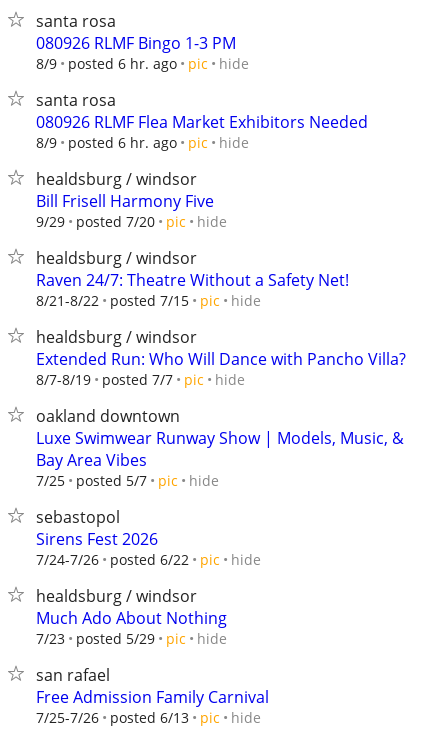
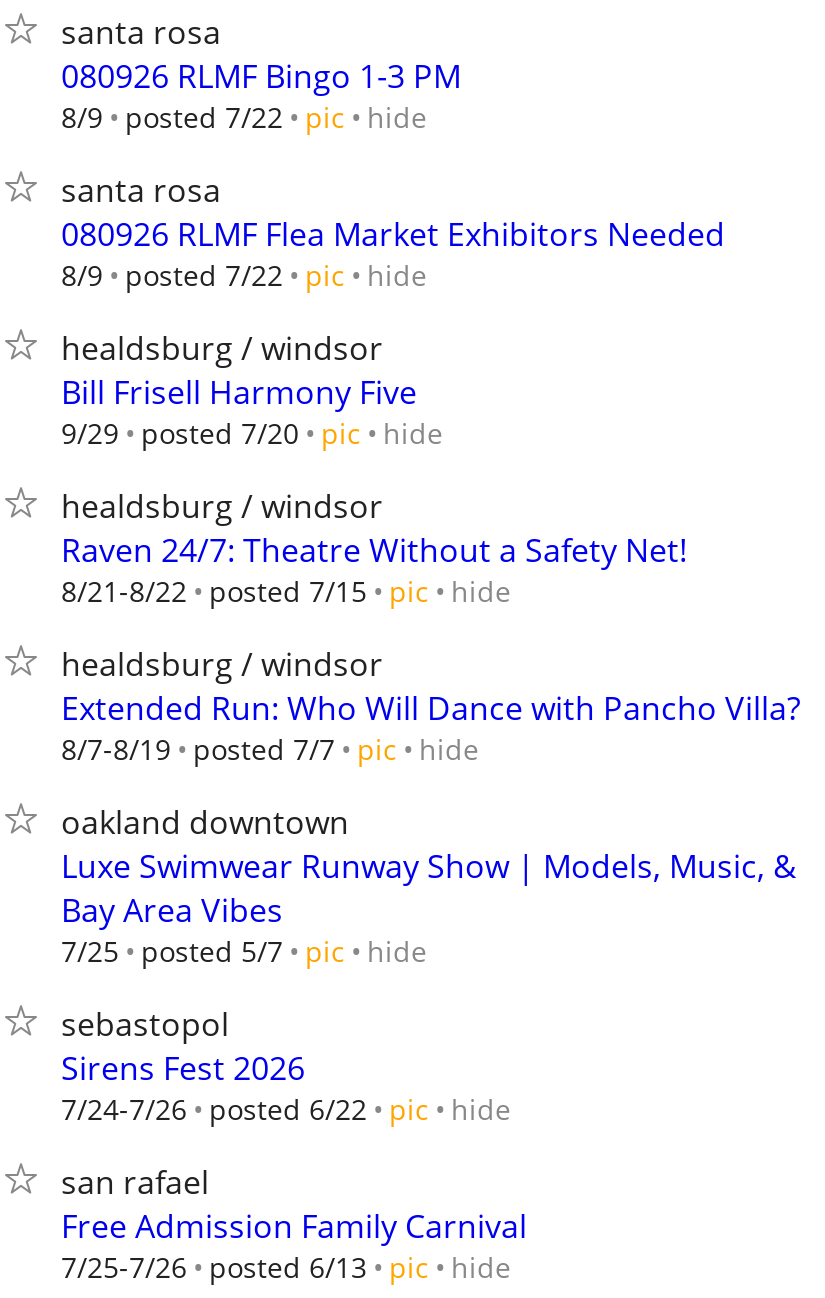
[36,53,249,73] 8/9 posted 6 hr. ago pic hide -> [61,97,427,136] 8/9 posted 7/22 pic hide
[36,132,249,152] 8/9 posted 6 hr. ago pic hide -> [61,255,427,294] 8/9 posted 7/22 pic hide
[36,585,227,648] healdsburg / windsor | Much Ado About Nothing | 7/23 posted 5/29 pic hide -> none

